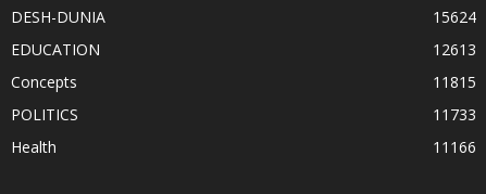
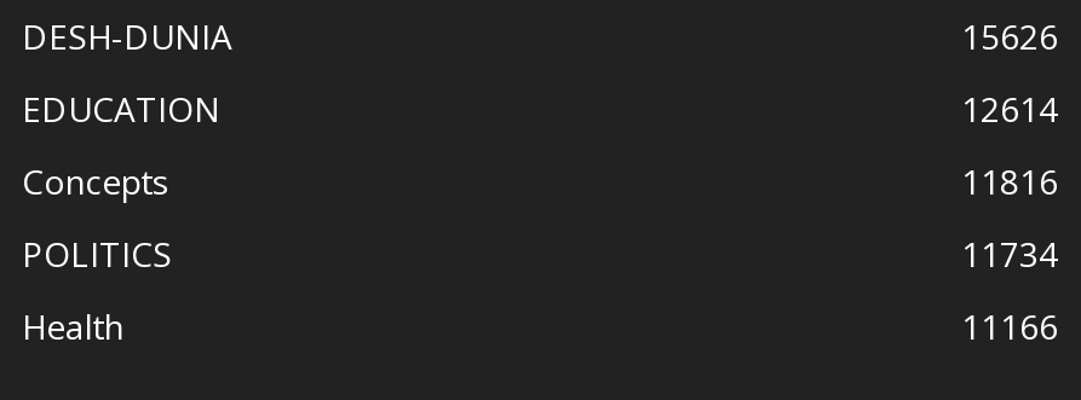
[433,6,476,27] 15624 -> [961,13,1058,59] 15626
[433,39,476,59] 12613 -> [961,85,1058,131] 12614
[433,71,476,92] 11815 -> [961,158,1058,204] 11816
[433,104,476,124] 11733 -> [961,230,1058,276] 11734

